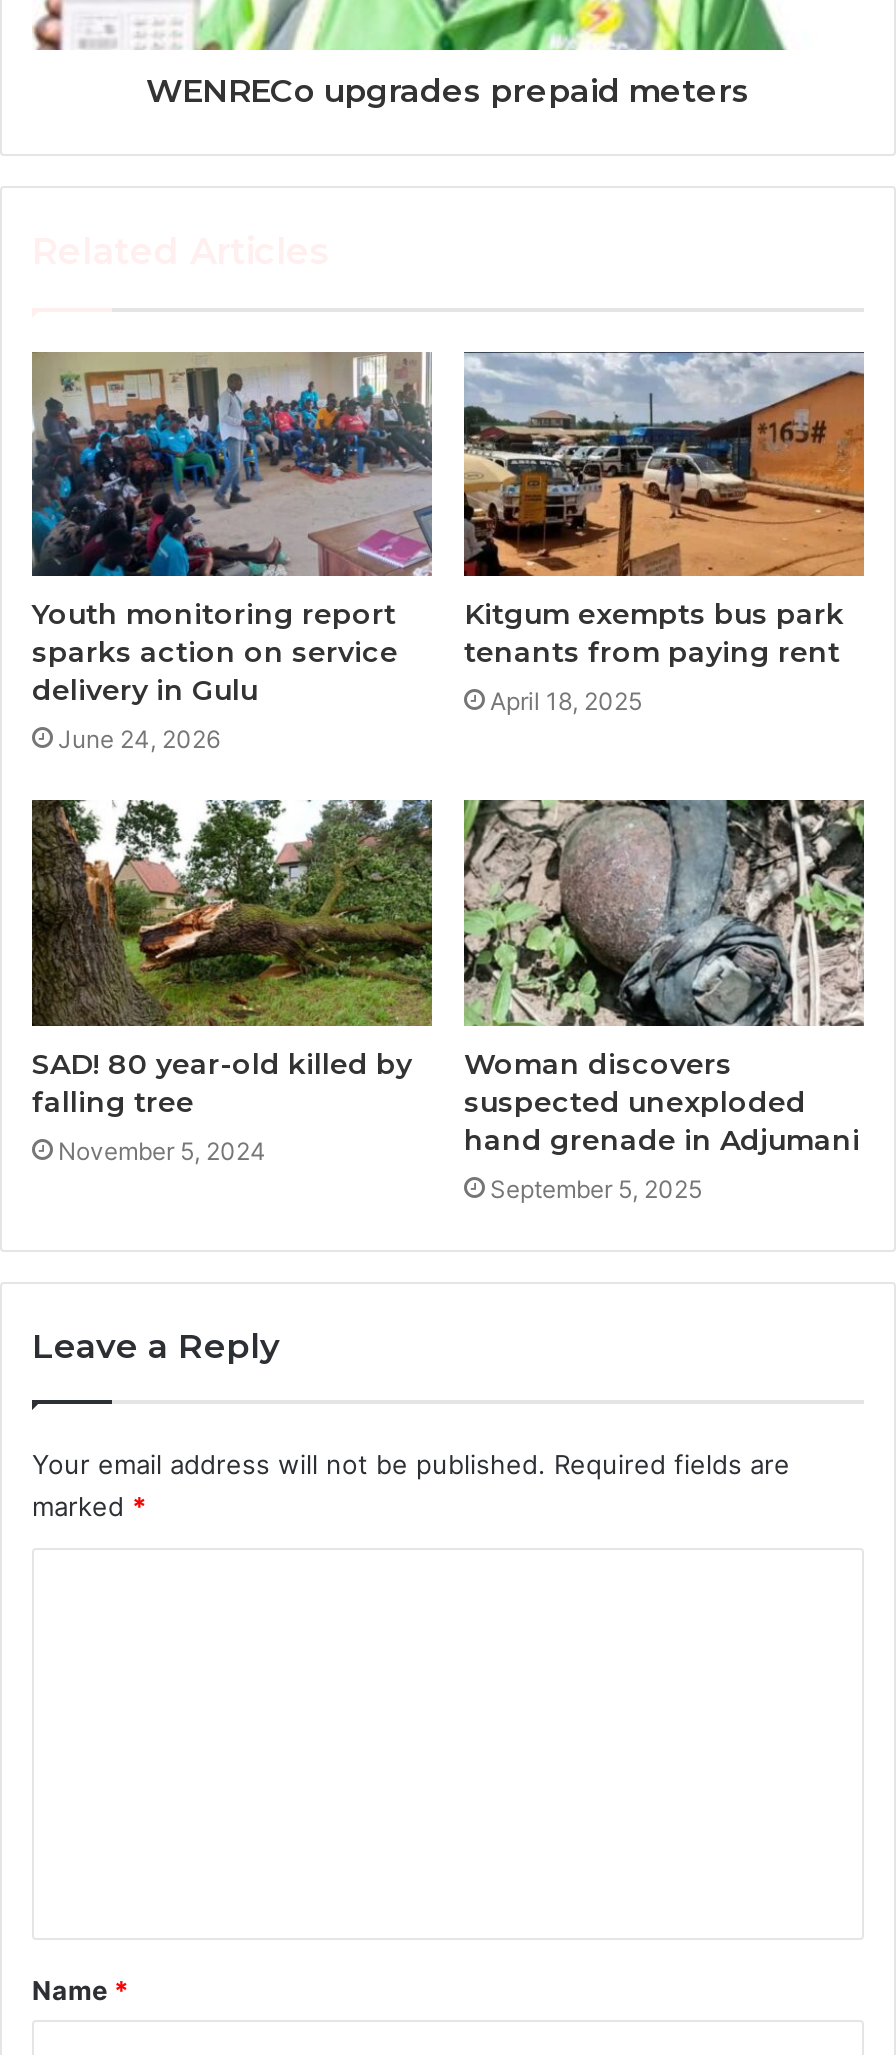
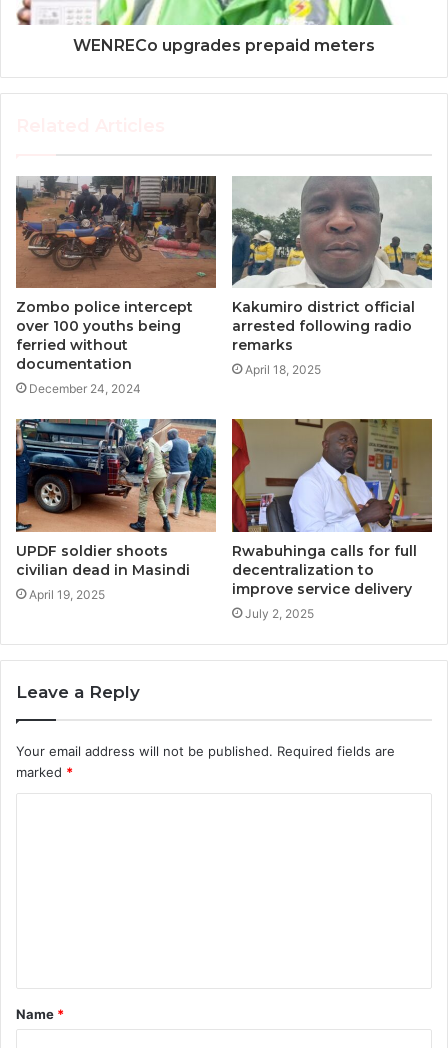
[30,352,432,755] [image] | Youth monitoring report | sparks action on service | delivery in Gulu | June 24, 2026 -> [15,175,216,396] [image] | Zombo police intercept | over 100 youths being | ferried without | documentation | December 24, 2024
[464,352,866,671] [image] | Kitgum exempts bus park | tenants from paying rent -> [232,176,433,354] [image] | Kakumiro district official | arrested following radio | remarks
[30,798,434,1166] [image] | SAD! 80 year-old killed by | falling tree | November 5, 2024 -> [15,418,216,602] [image] | UPDF soldier shoots | civilian dead in Masindi | April 19, 2025
[462,798,864,1204] [image] | Woman discovers | suspected unexploded | hand grenade in Adjumani | September 5, 2025 -> [231,418,433,621] [image] | Rwabuhinga calls for full | decentralization to | improve service delivery | July 2, 2025

